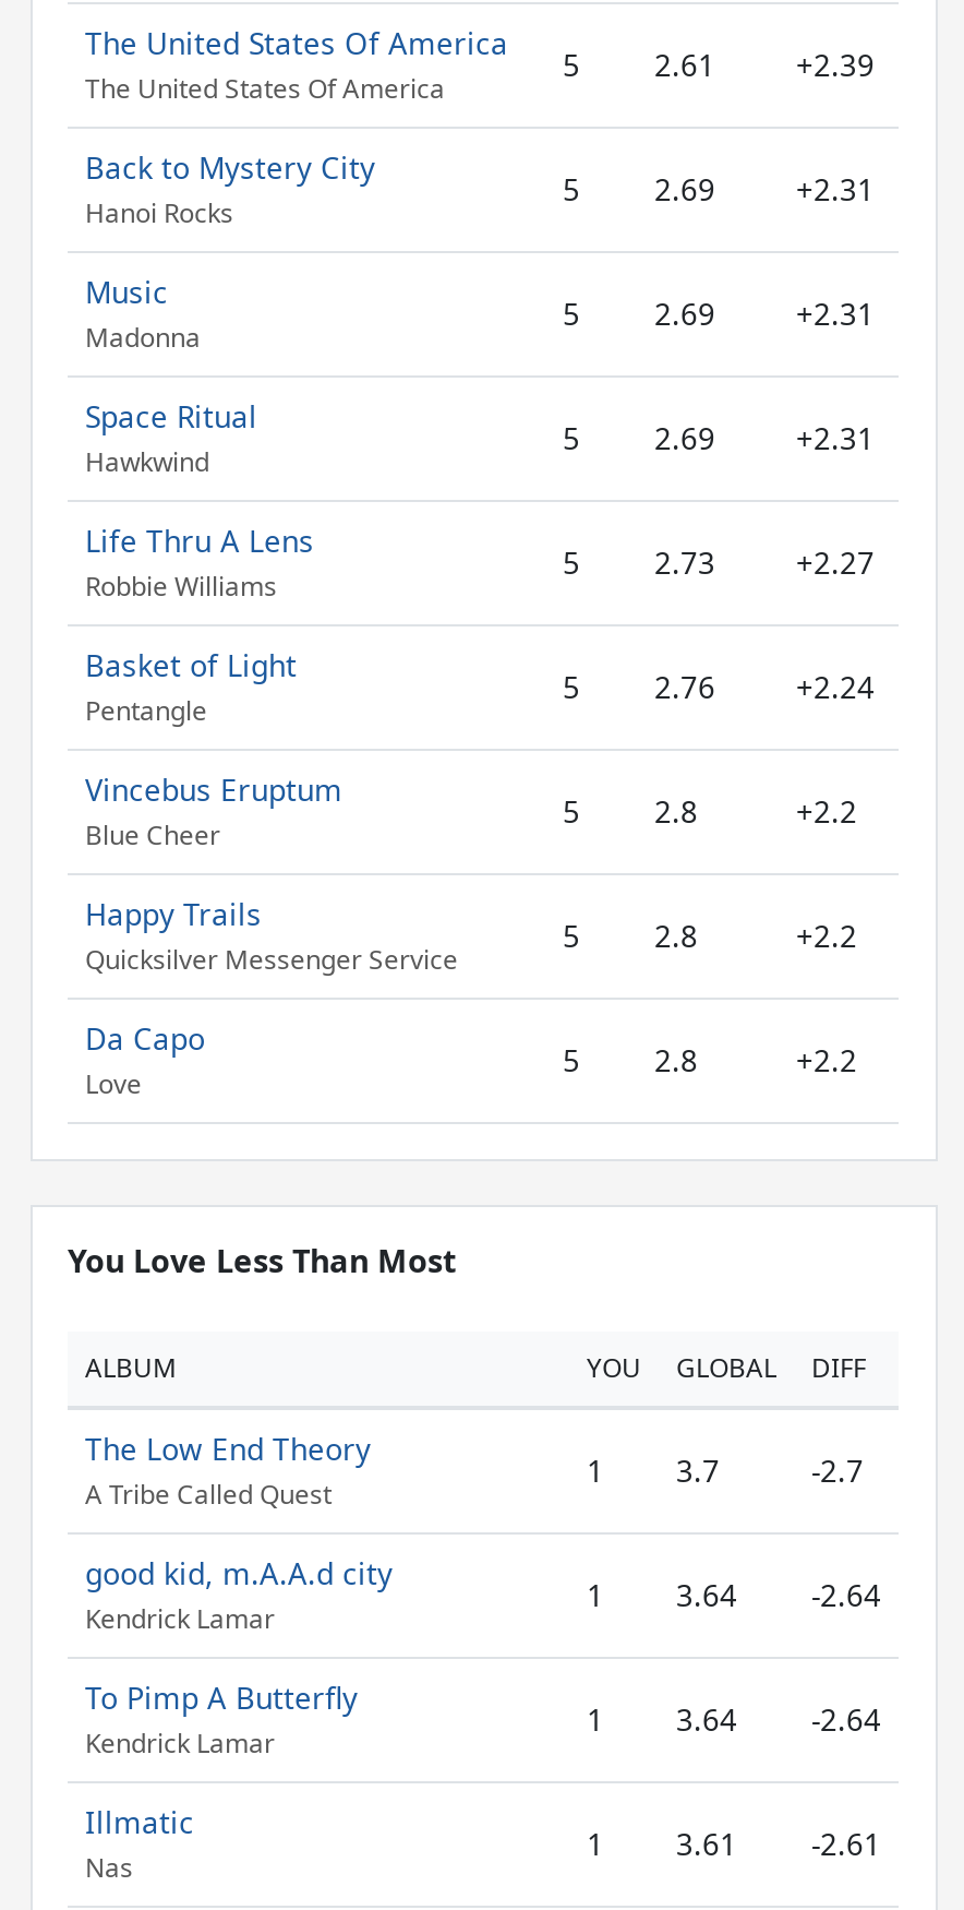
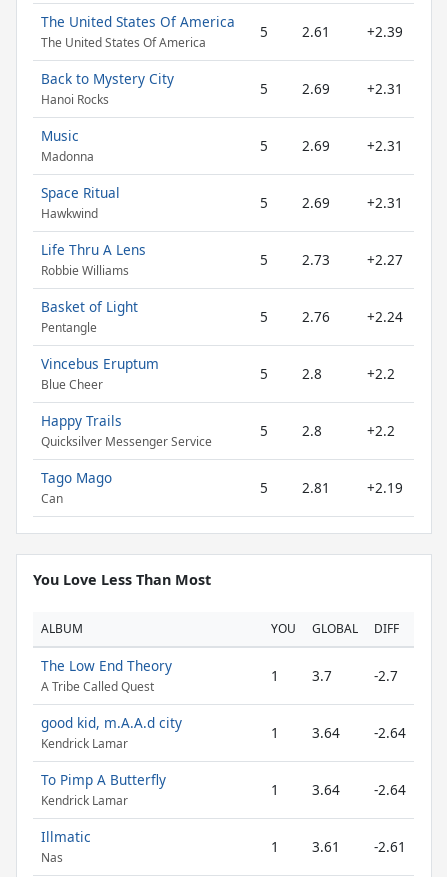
[85,1017,205,1103] Da Capo | Love -> [41,468,112,507] Tago Mago | Can
[654,1039,698,1080] 2.8 -> [302,478,330,497] 2.81
[796,1039,857,1080] +2.2 -> [367,478,403,497] +2.19

